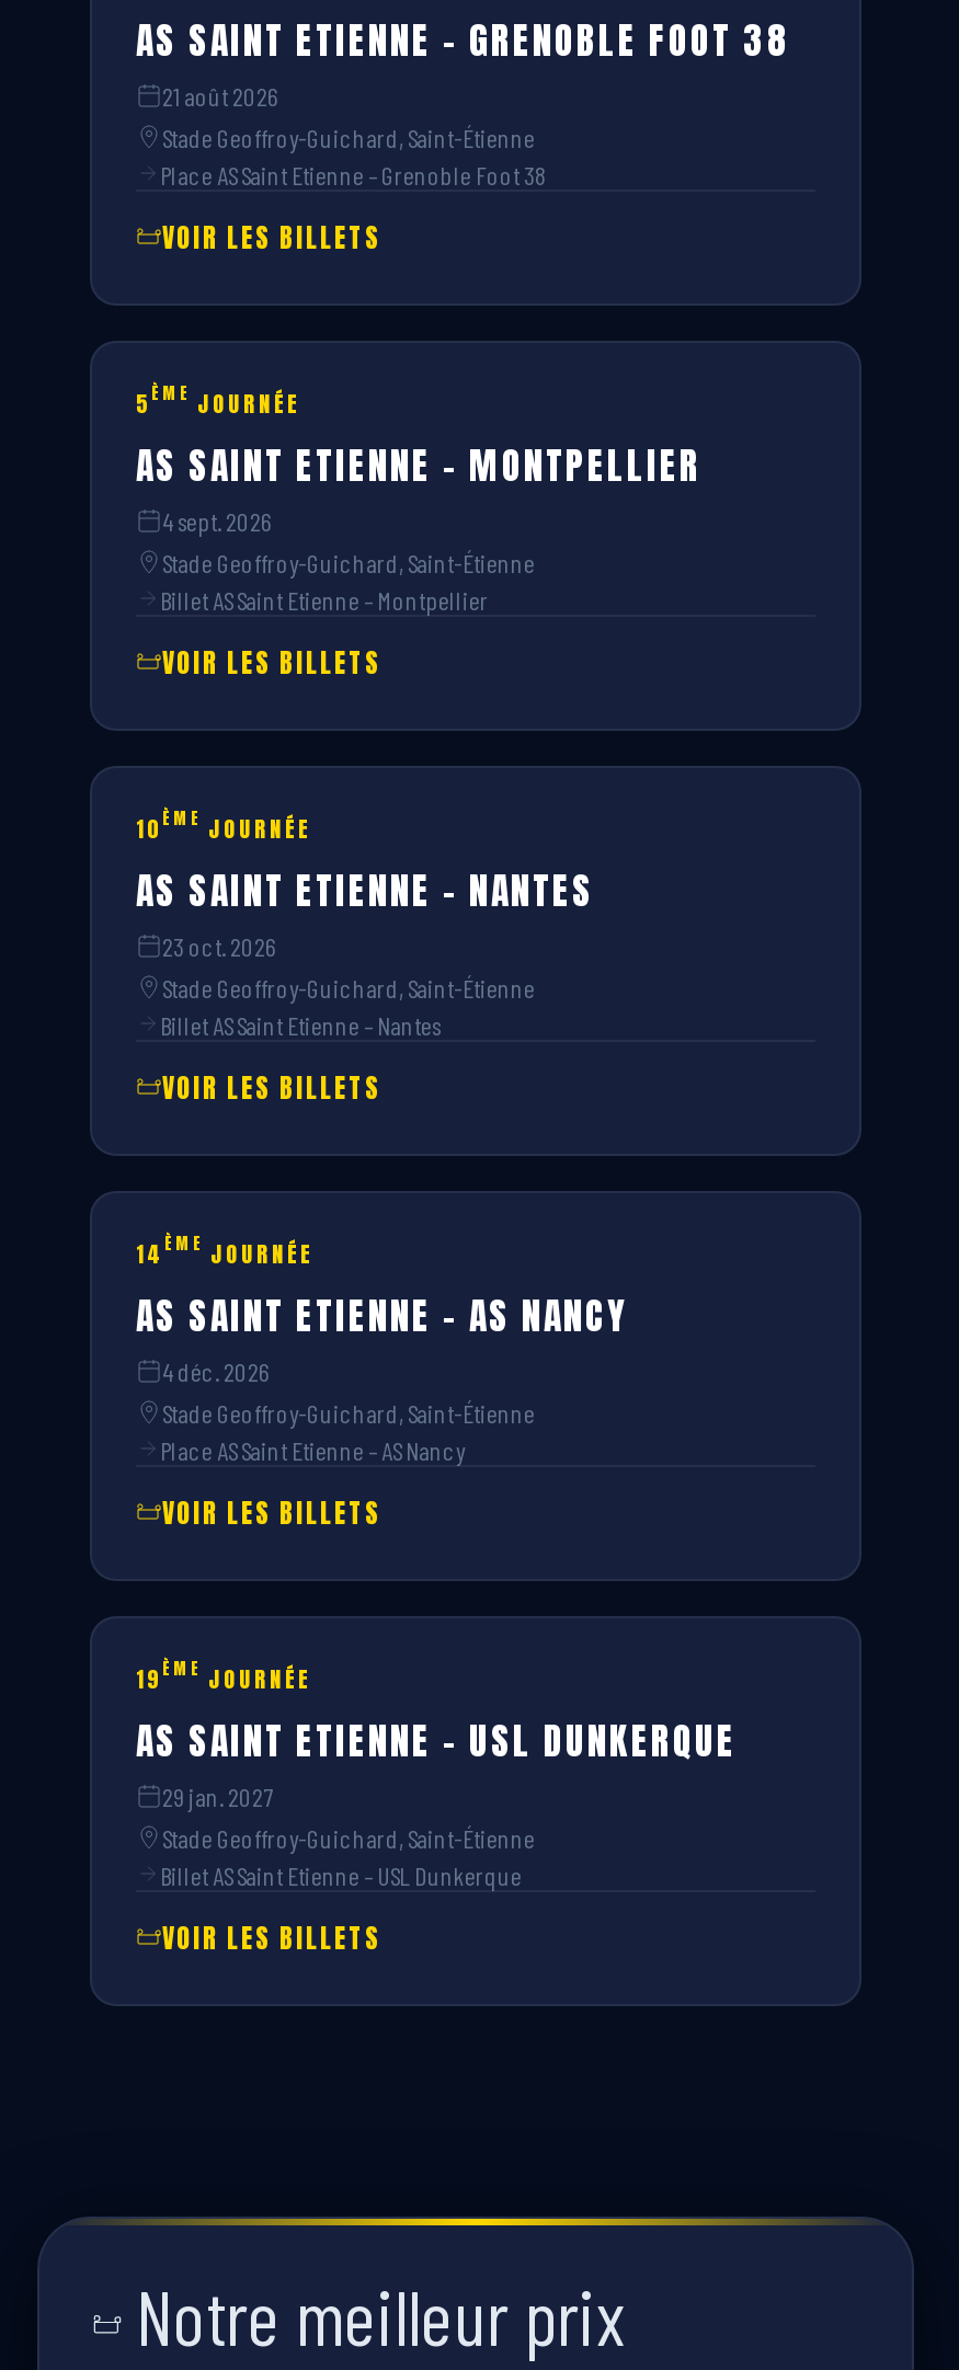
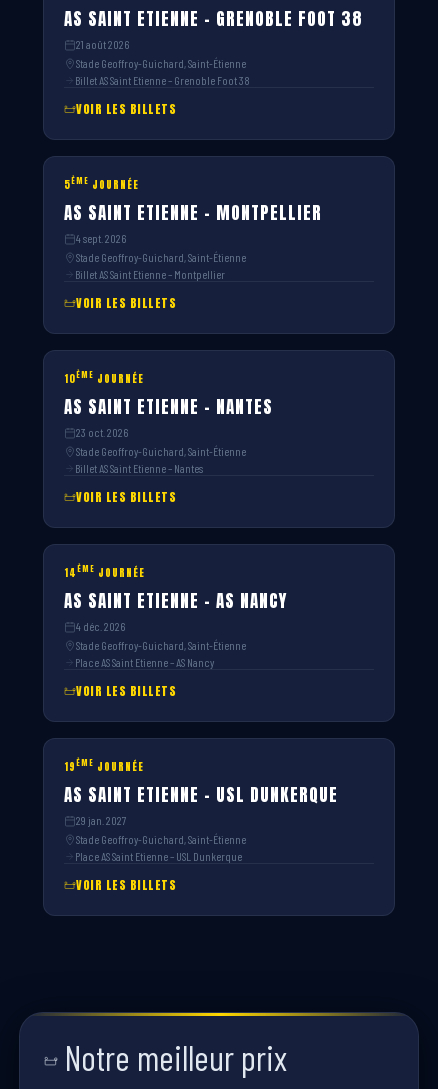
[160,157,548,188] Place AS Saint Etienne – Grenoble Foot 38 -> [75,73,250,87] Billet AS Saint Etienne – Grenoble Foot 38
[160,1858,522,1889] Billet AS Saint Etienne – USL Dunkerque -> [75,849,242,863] Place AS Saint Etienne – USL Dunkerque

